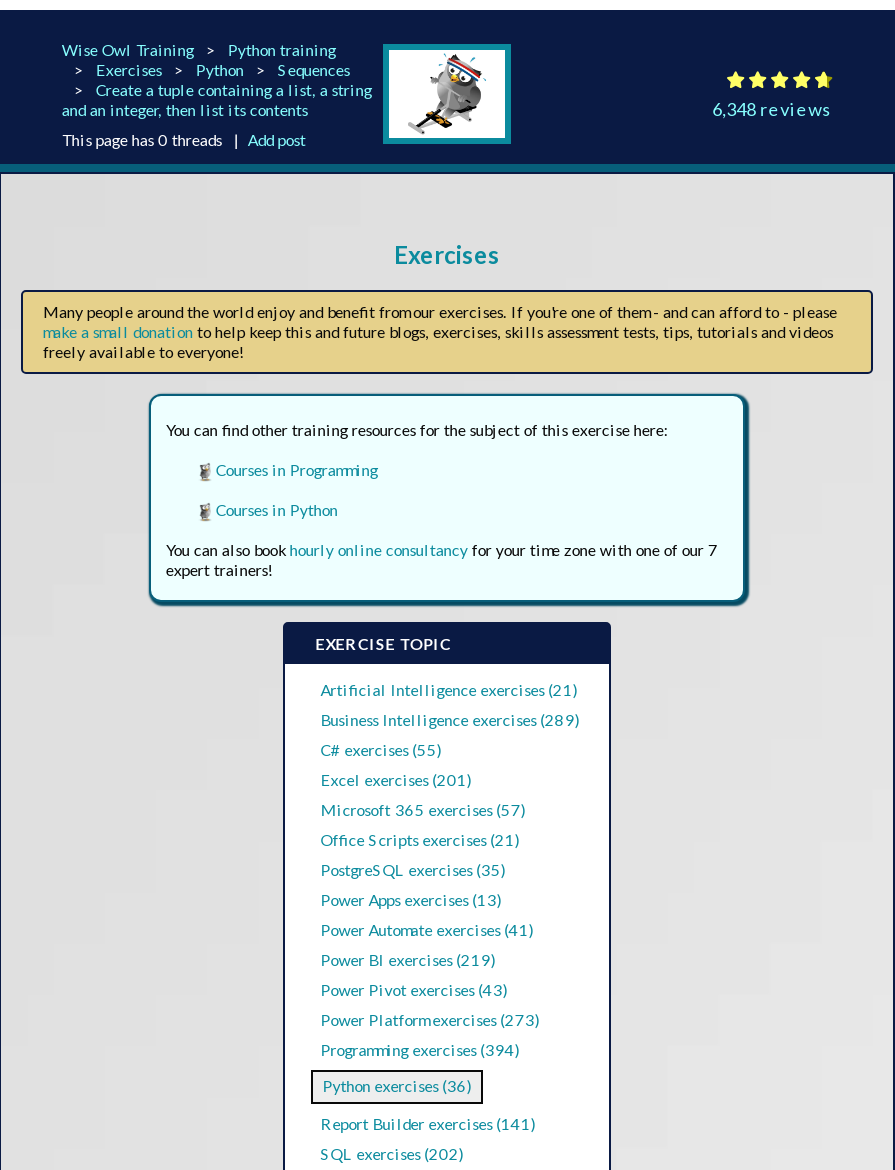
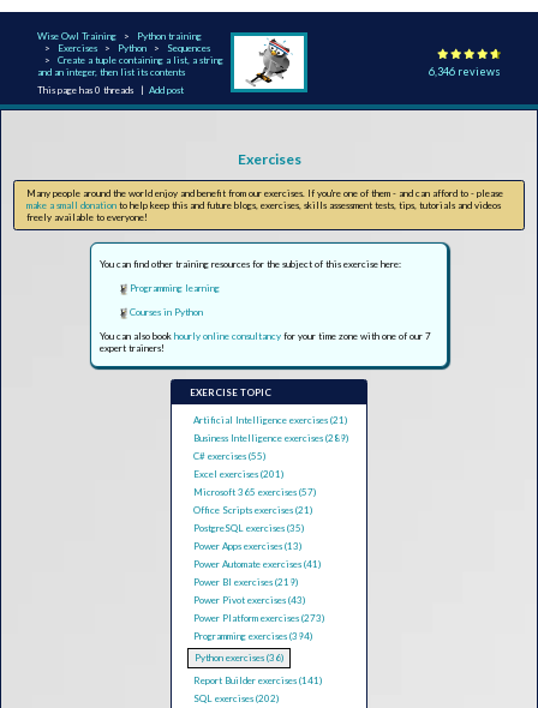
[712,97,832,119] 6,348 reviews -> [428,64,500,77] 6,346 reviews
[216,460,378,480] Courses in Programming -> [130,282,220,294] Programming learning

